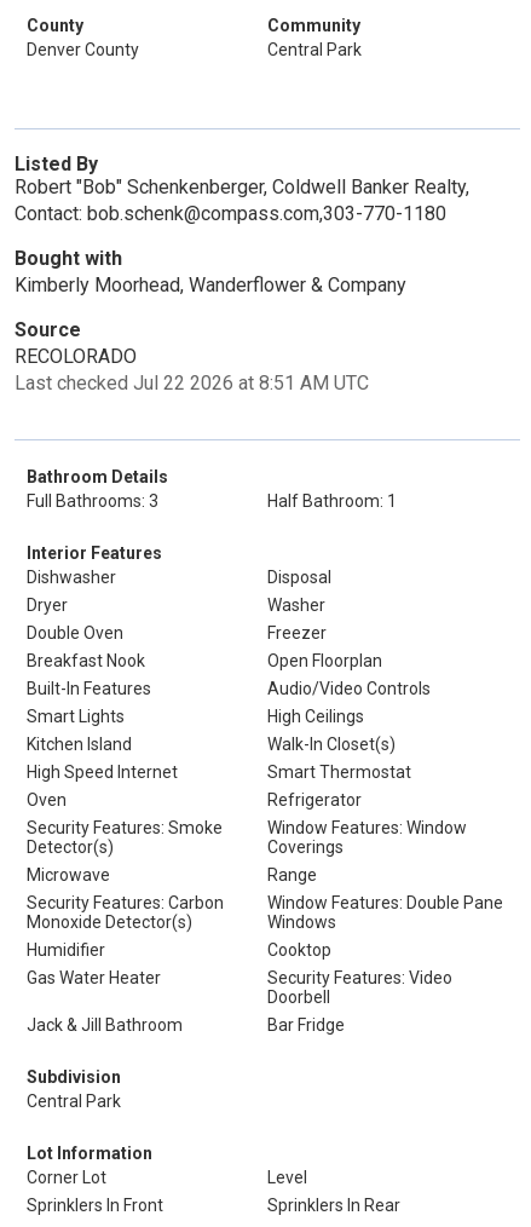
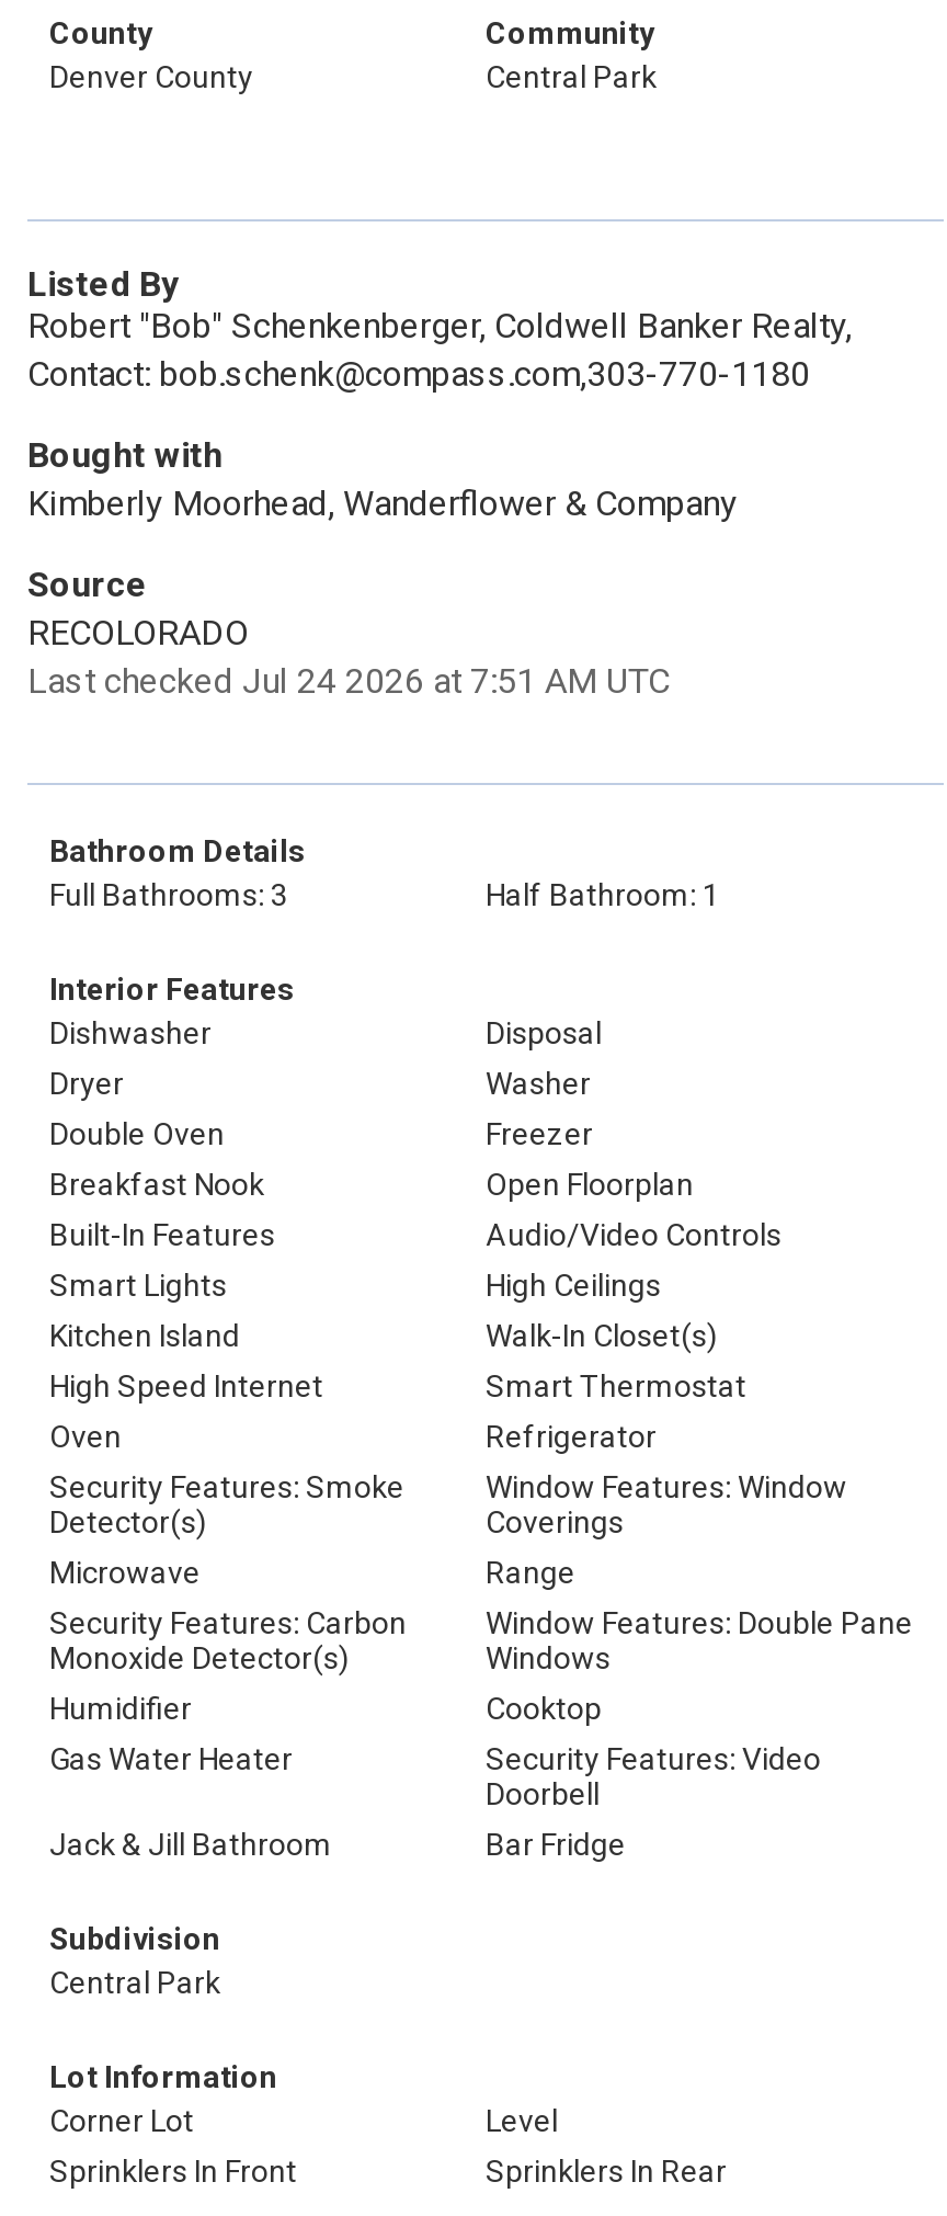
[15,371,369,394] Last checked Jul 22 2026 at 8:51 AM UTC -> [27,660,670,702] Last checked Jul 24 2026 at 7:51 AM UTC

